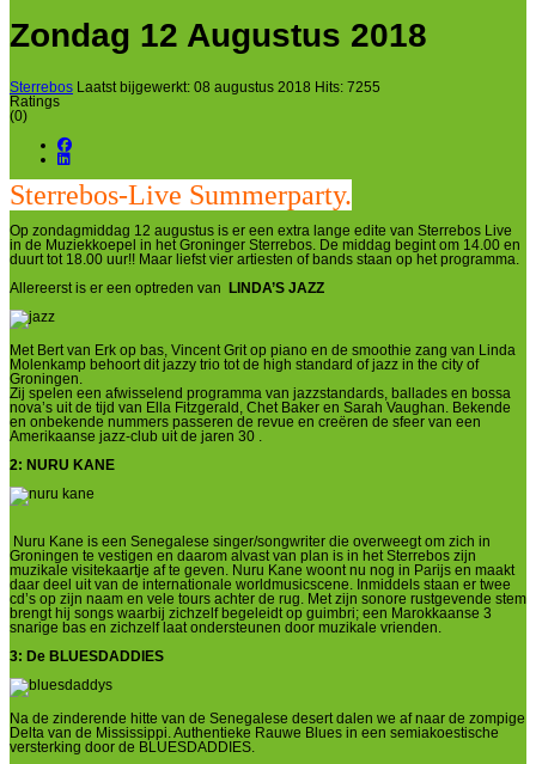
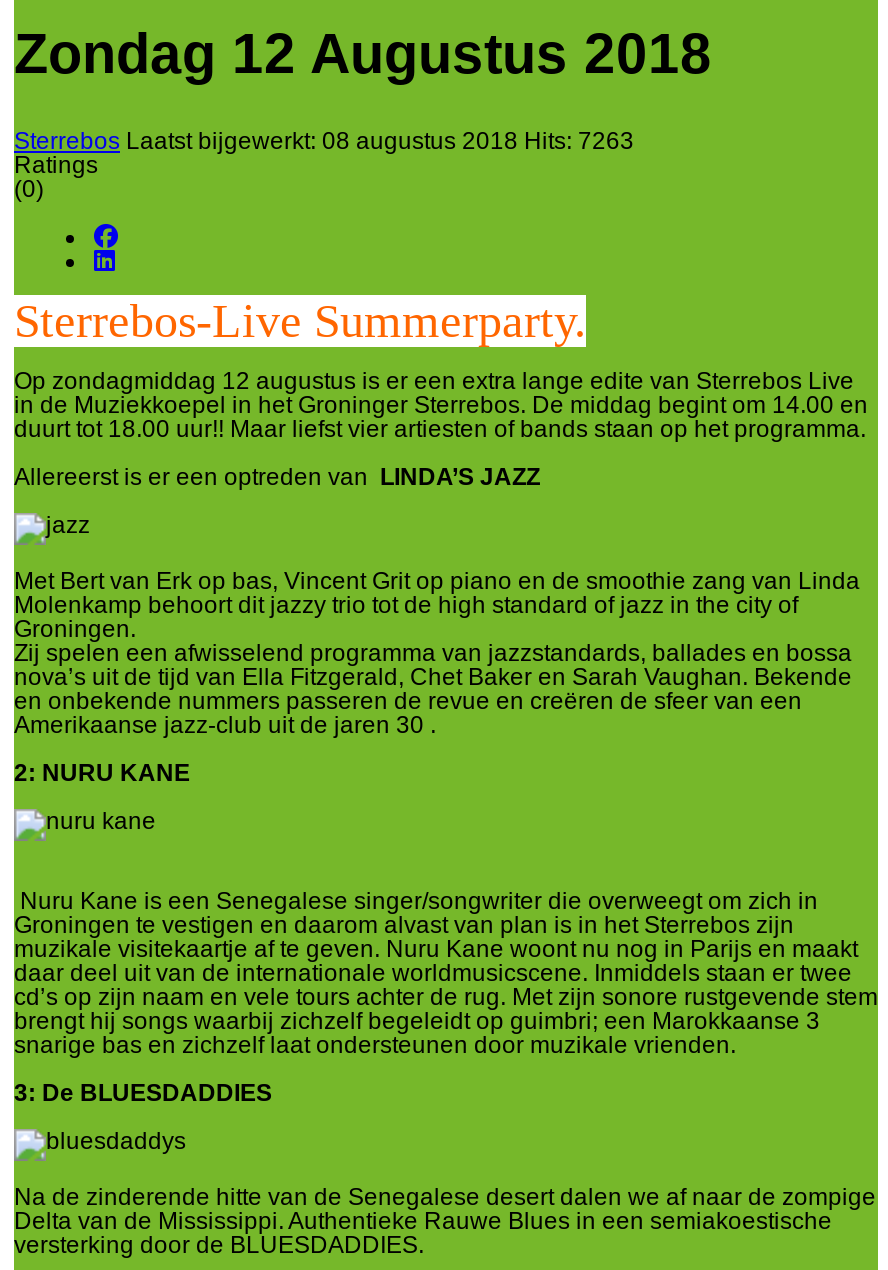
[10,80,380,96] Sterrebos Laatst bijgewerkt: 08 augustus 2018 Hits: 7255 -> [14,128,634,156] Sterrebos Laatst bijgewerkt: 08 augustus 2018 Hits: 7263

